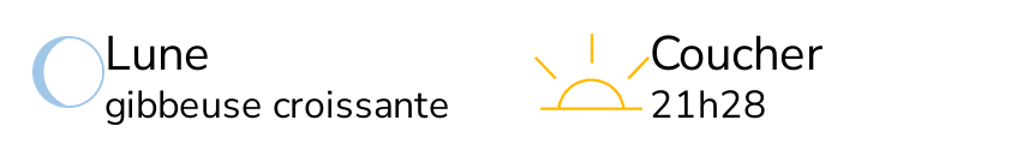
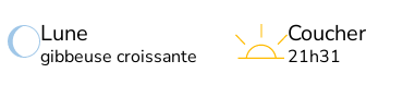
[650,79,767,132] 21h28 -> [288,45,341,69] 21h31

